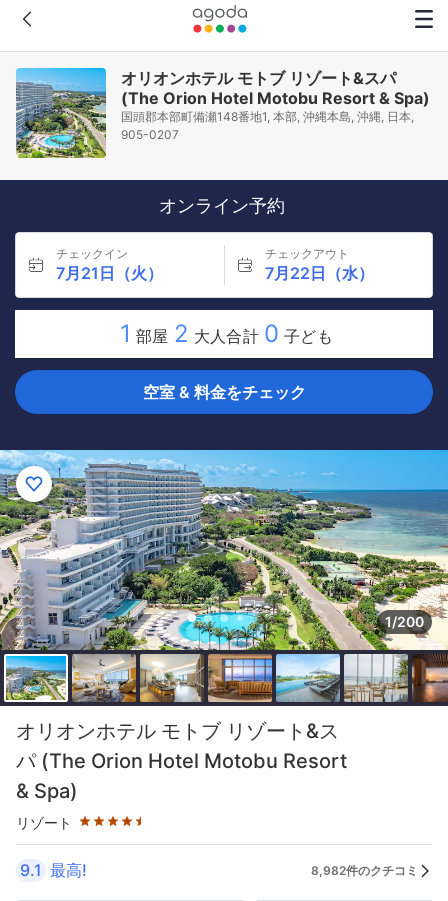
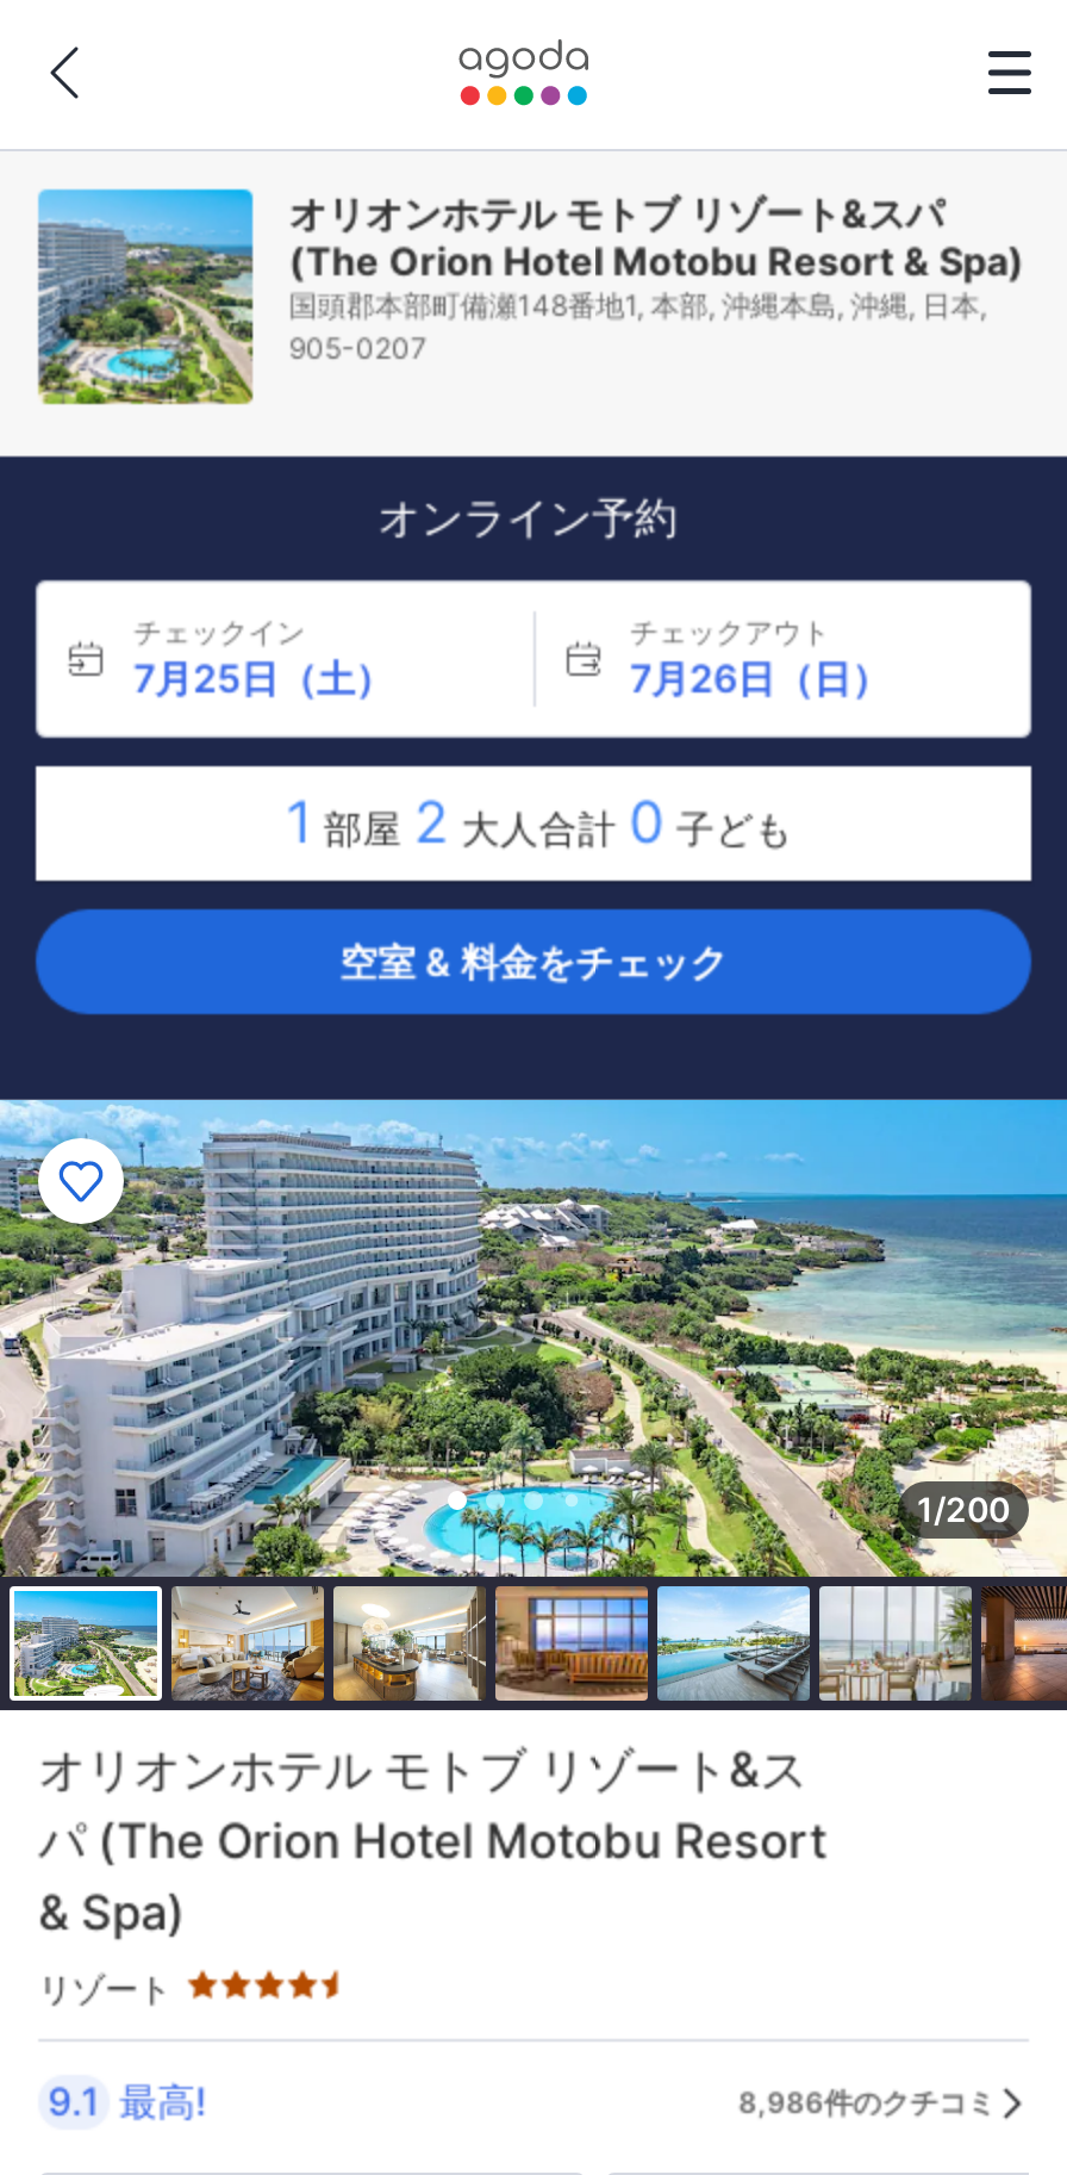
[56,263,163,283] 7月21日（火） -> [133,654,393,702] 7月25日（土）
[264,263,373,283] 7月22日（水） -> [630,654,890,702] 7月26日（日）
[311,862,418,877] 8,982件のクチコミ -> [738,2083,996,2119] 8,986件のクチコミ

